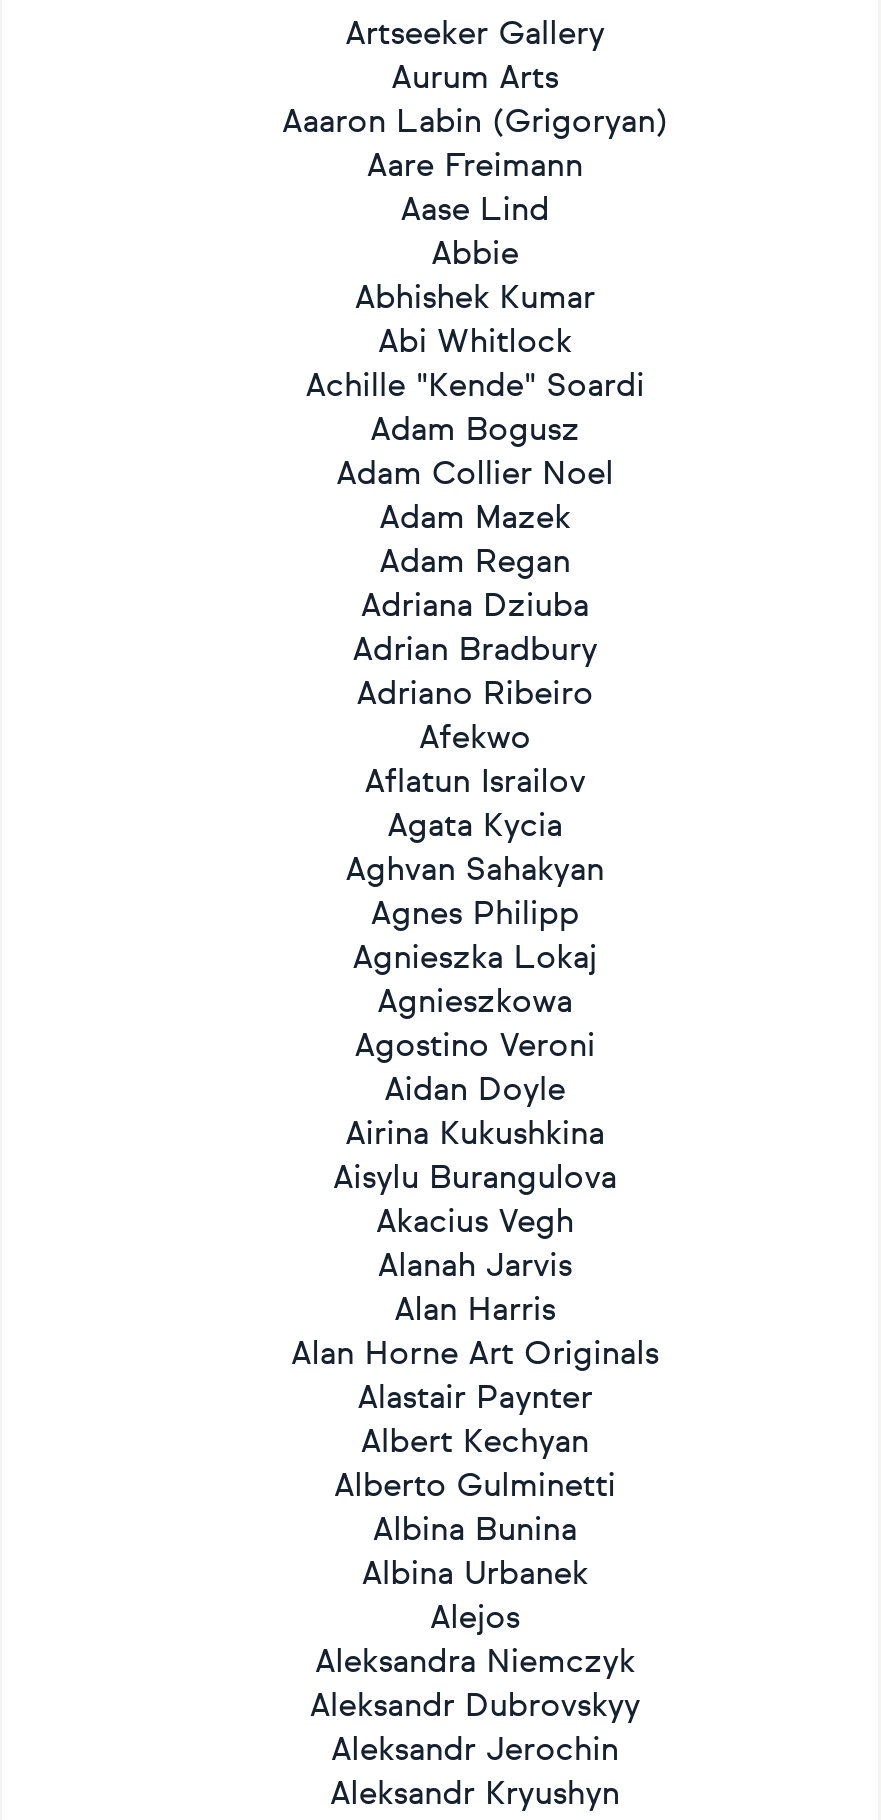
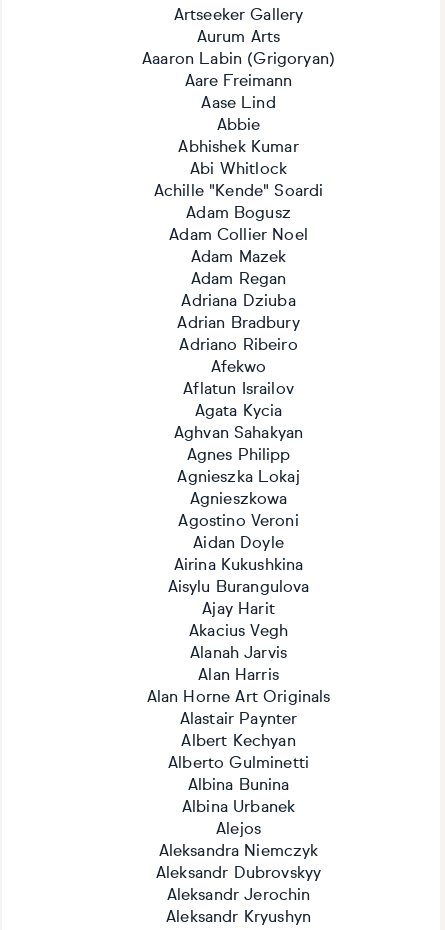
none -> [202,602,275,618] Ajay Harit

